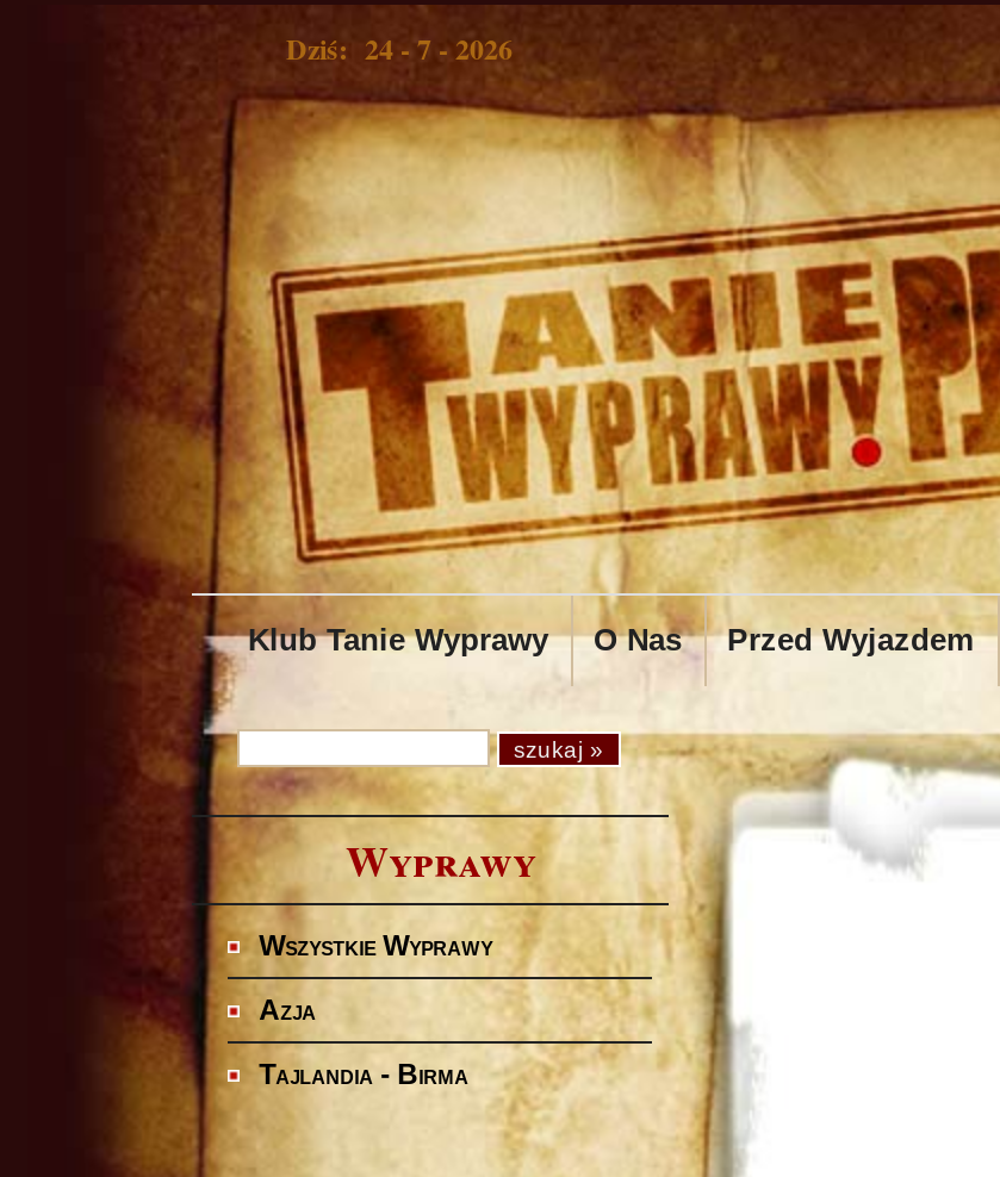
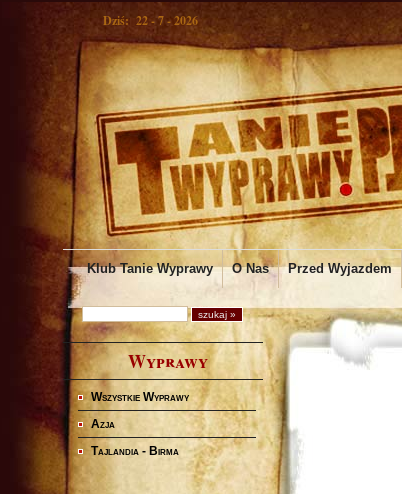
[286,29,513,69] Dziś: 24 - 7 - 2026 -> [102,12,197,29] Dziś: 22 - 7 - 2026

